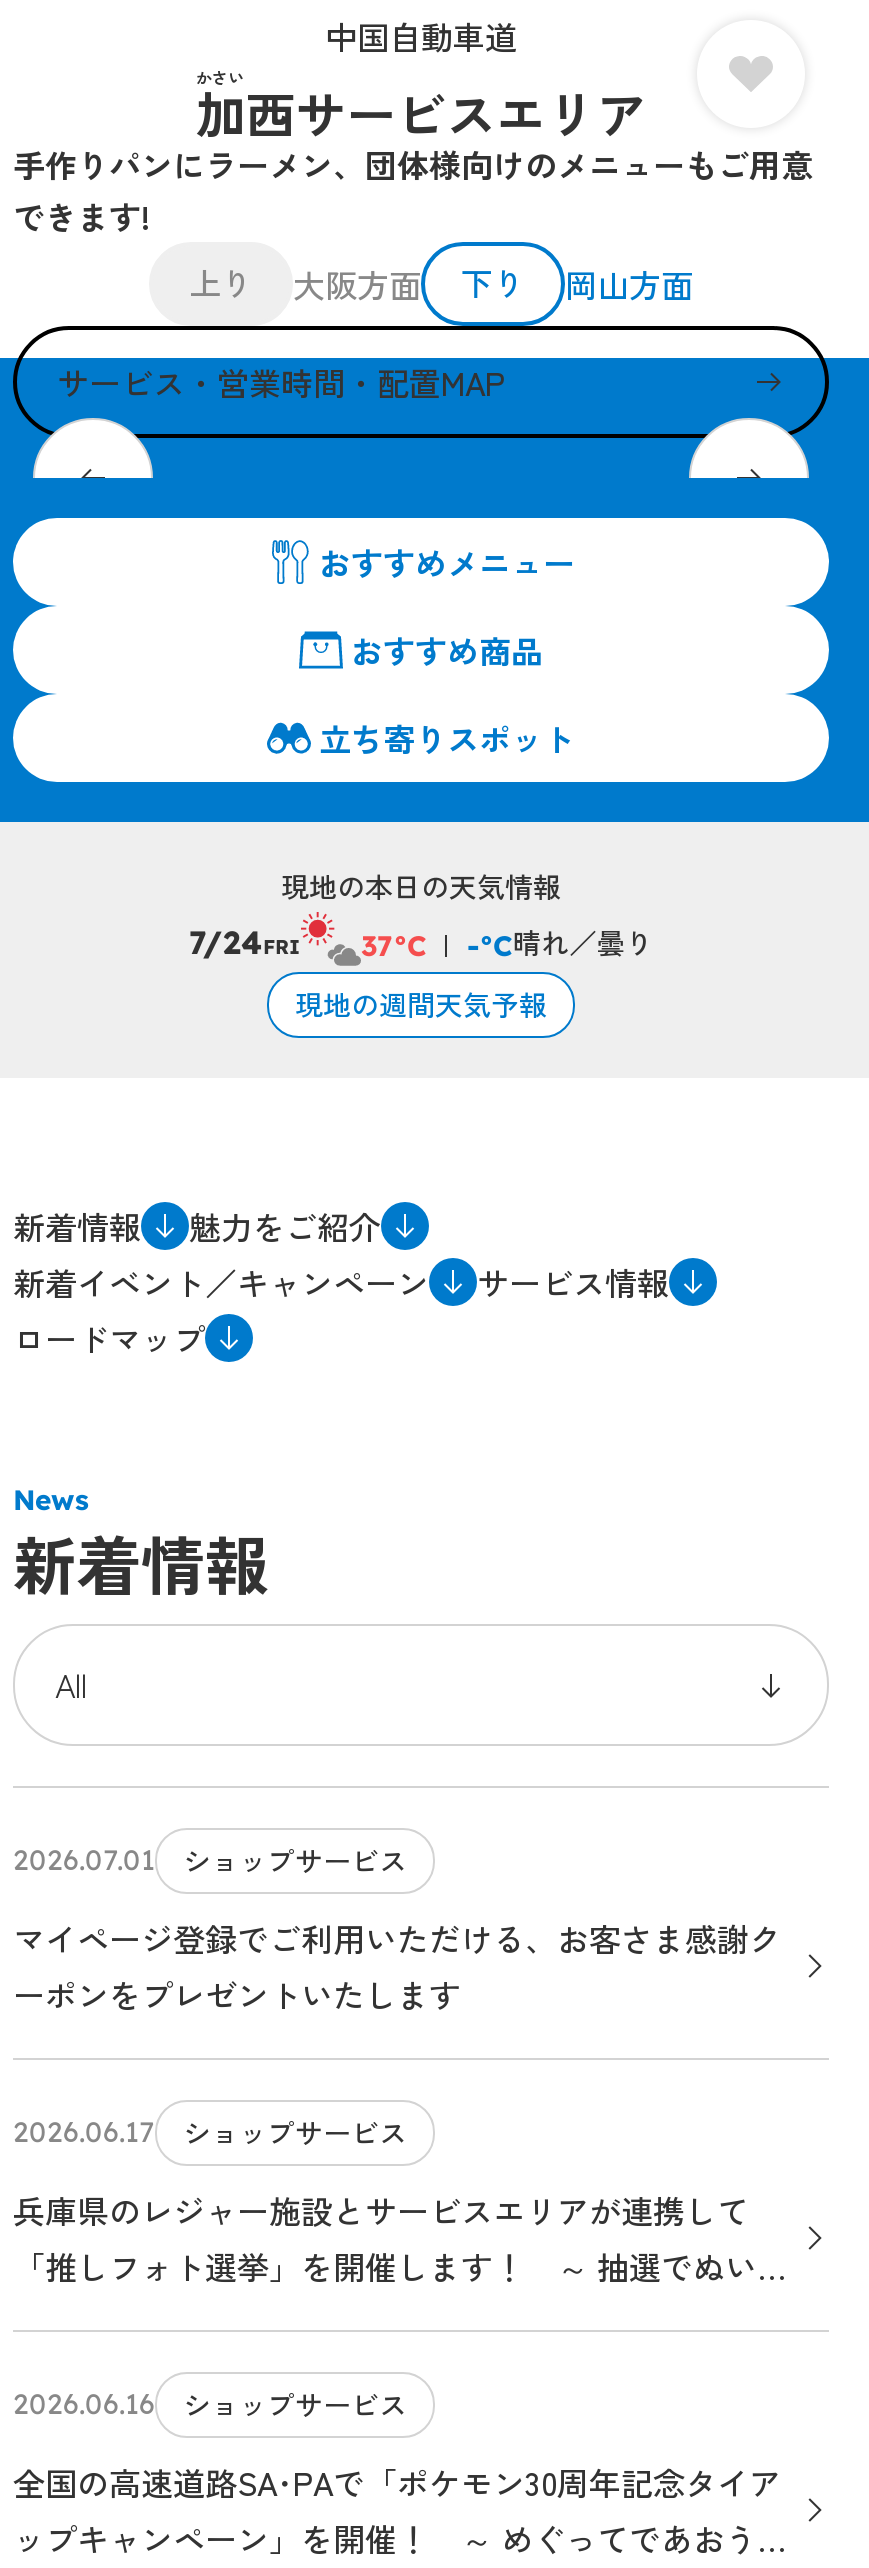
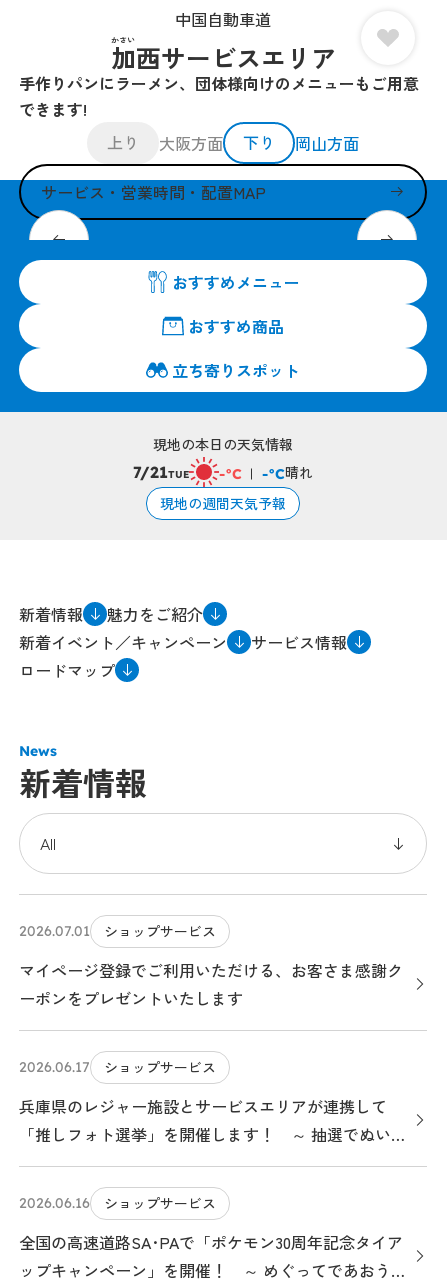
[189,921,653,963] 7/24FRI | 37°C | -°C晴れ／曇り -> [133,461,313,482] 7/21TUE | -°C | -°C晴れ

